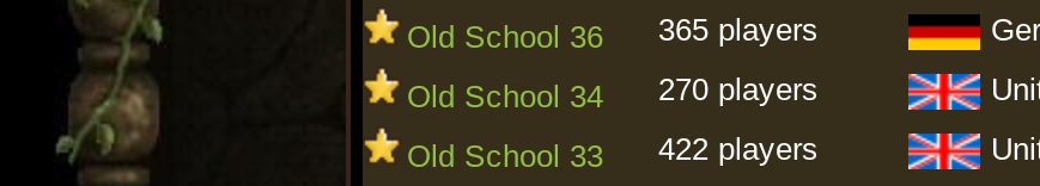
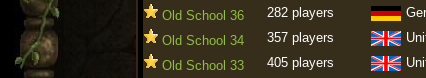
[407,12,819,55] Old School 36 365 players -> [161,5,333,23] Old School 36 282 players
[407,72,819,114] Old School 34 270 players -> [161,30,333,48] Old School 34 357 players
[407,131,819,174] Old School 33 422 players -> [161,55,333,73] Old School 33 405 players

